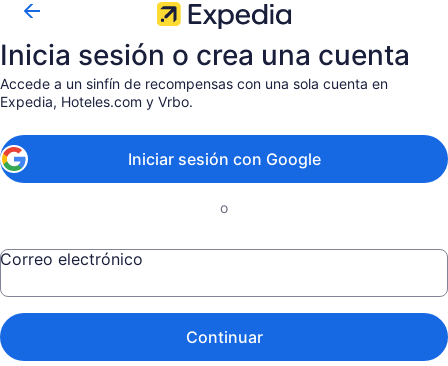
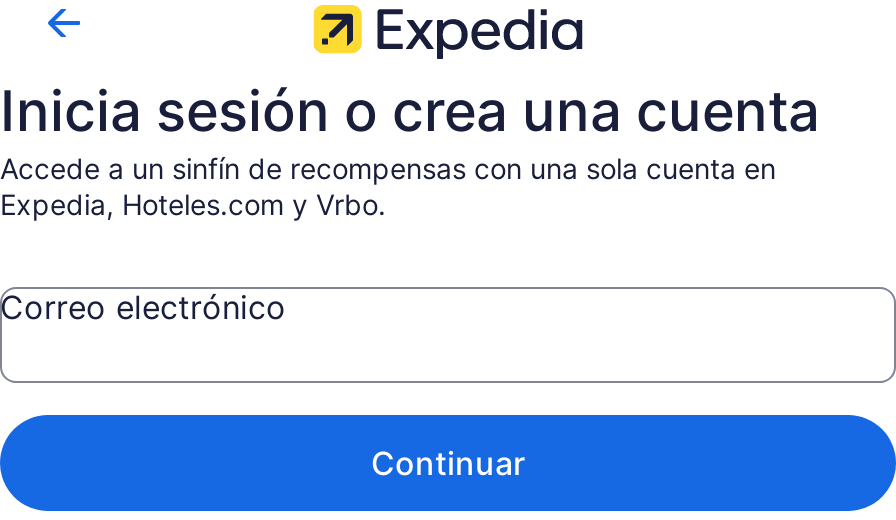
[127,149,320,216] Iniciar sesión con Google | o -> none

